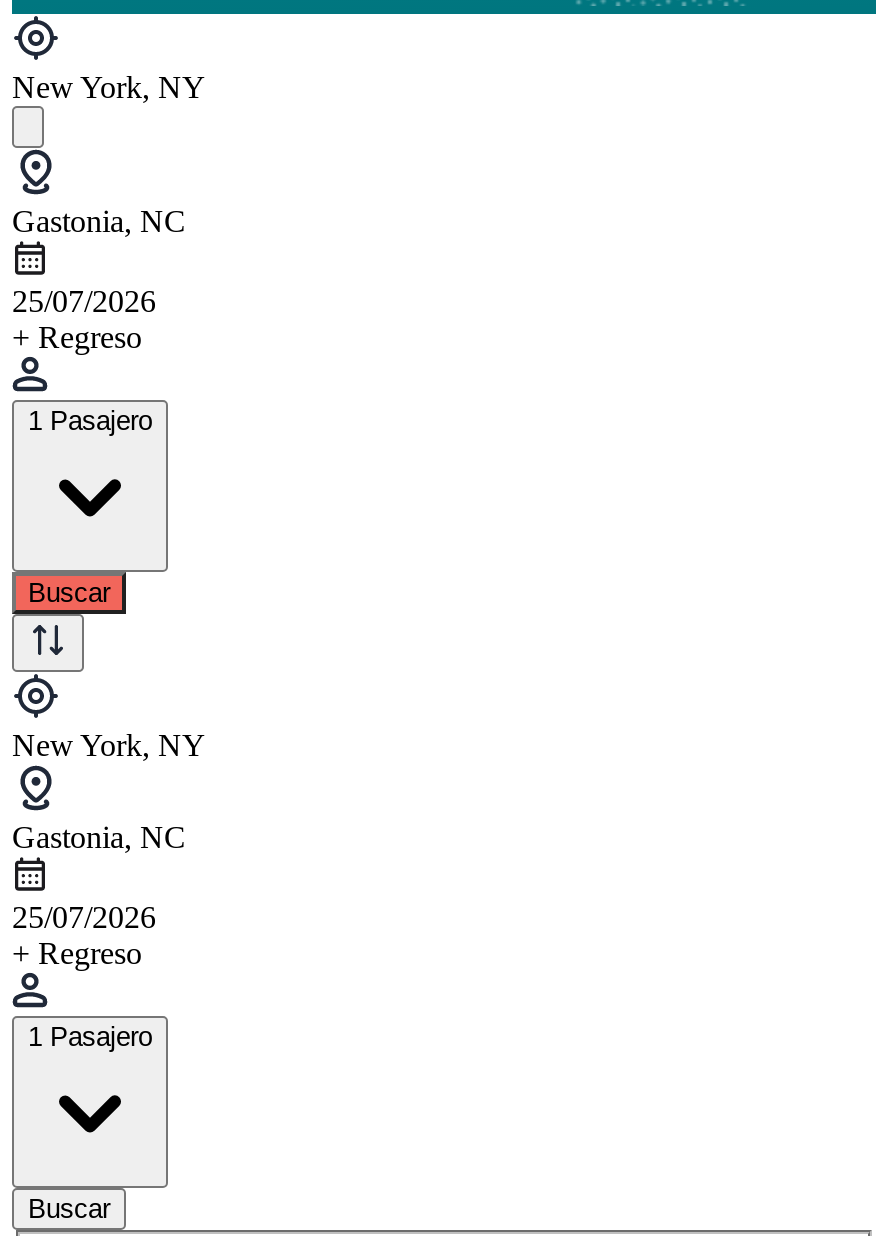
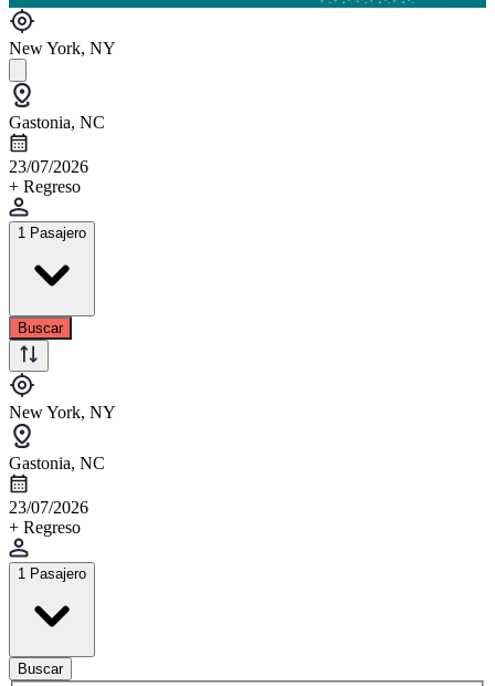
[12,284,156,318] 25/07/2026 -> [9,157,88,176] 23/07/2026
[12,900,156,934] 25/07/2026 -> [9,498,88,516] 23/07/2026

